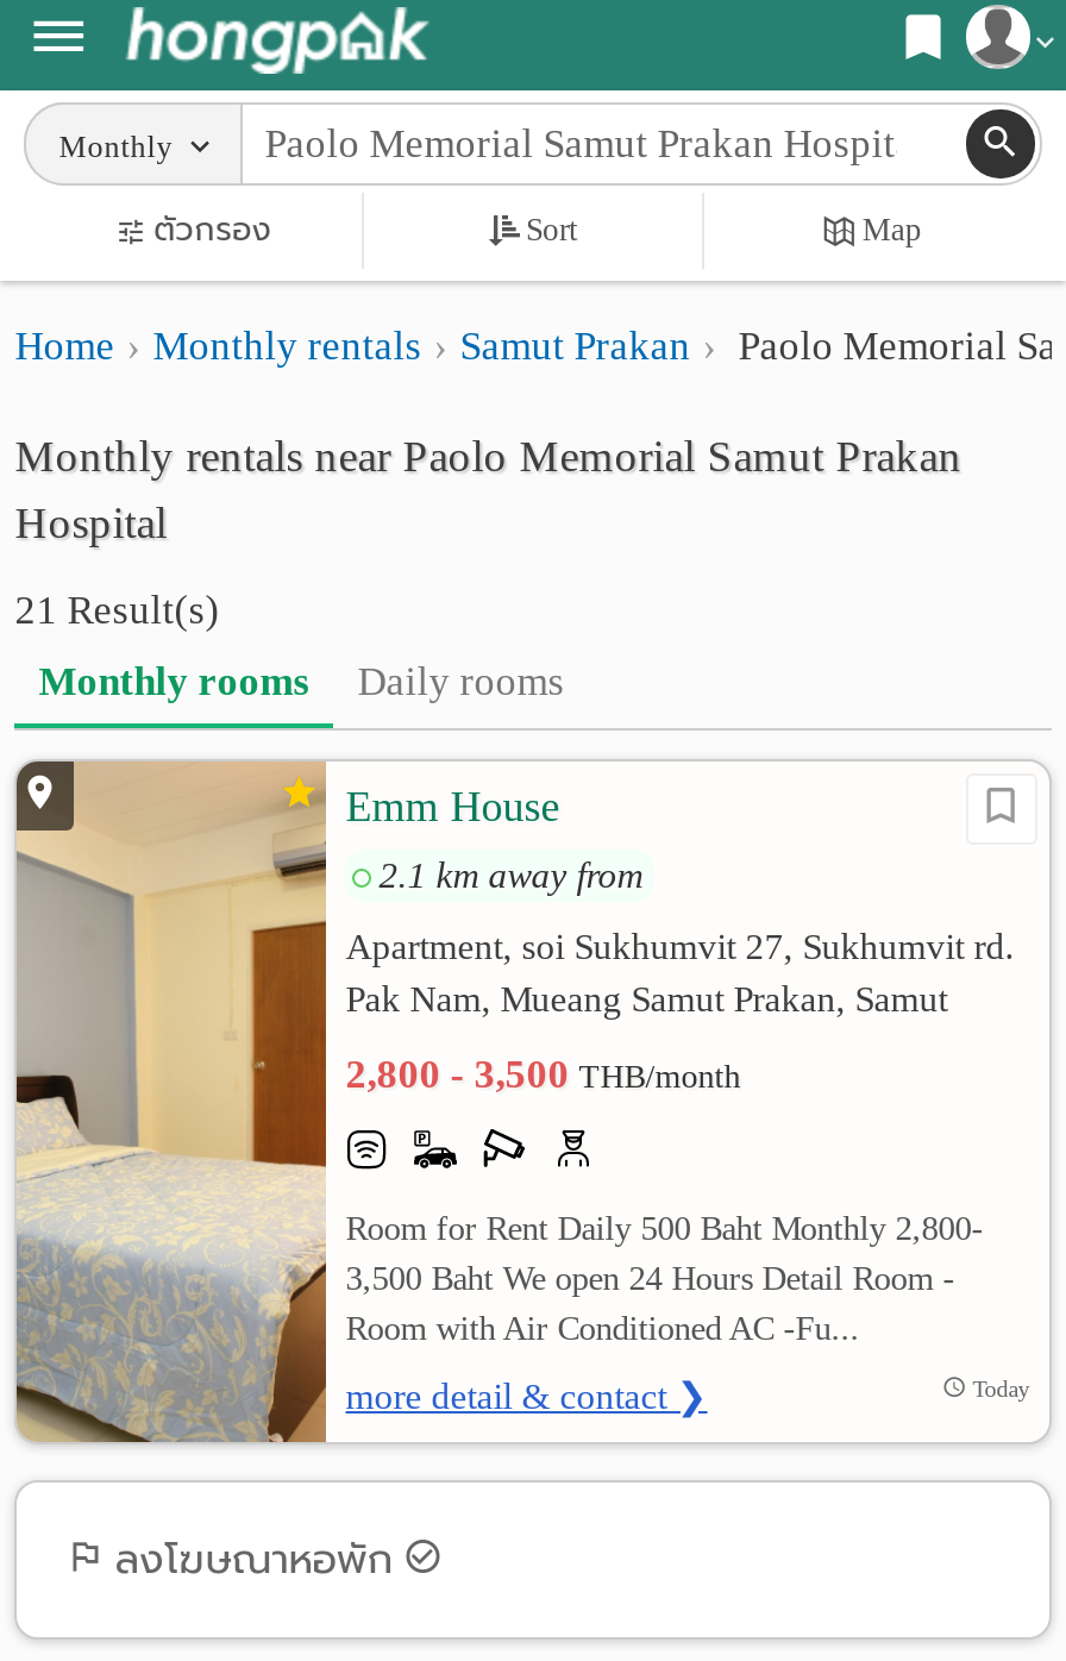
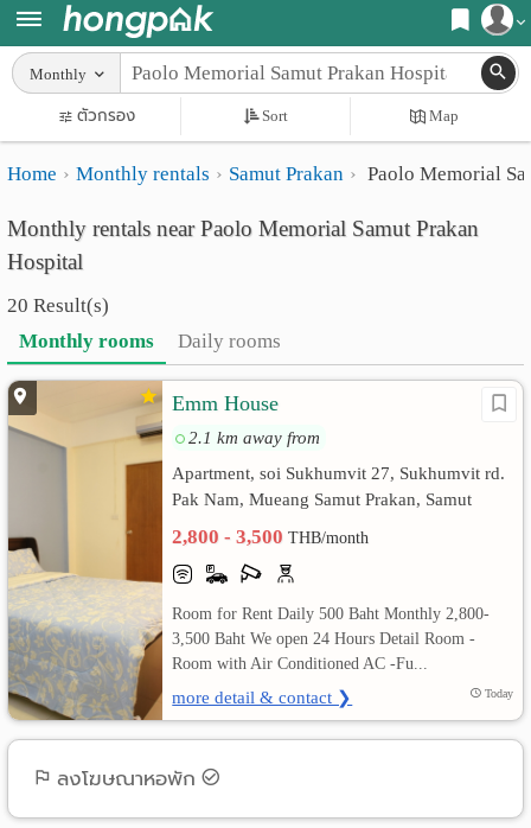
[15,588,219,633] 21 Result(s) -> [7,294,109,317] 20 Result(s)

